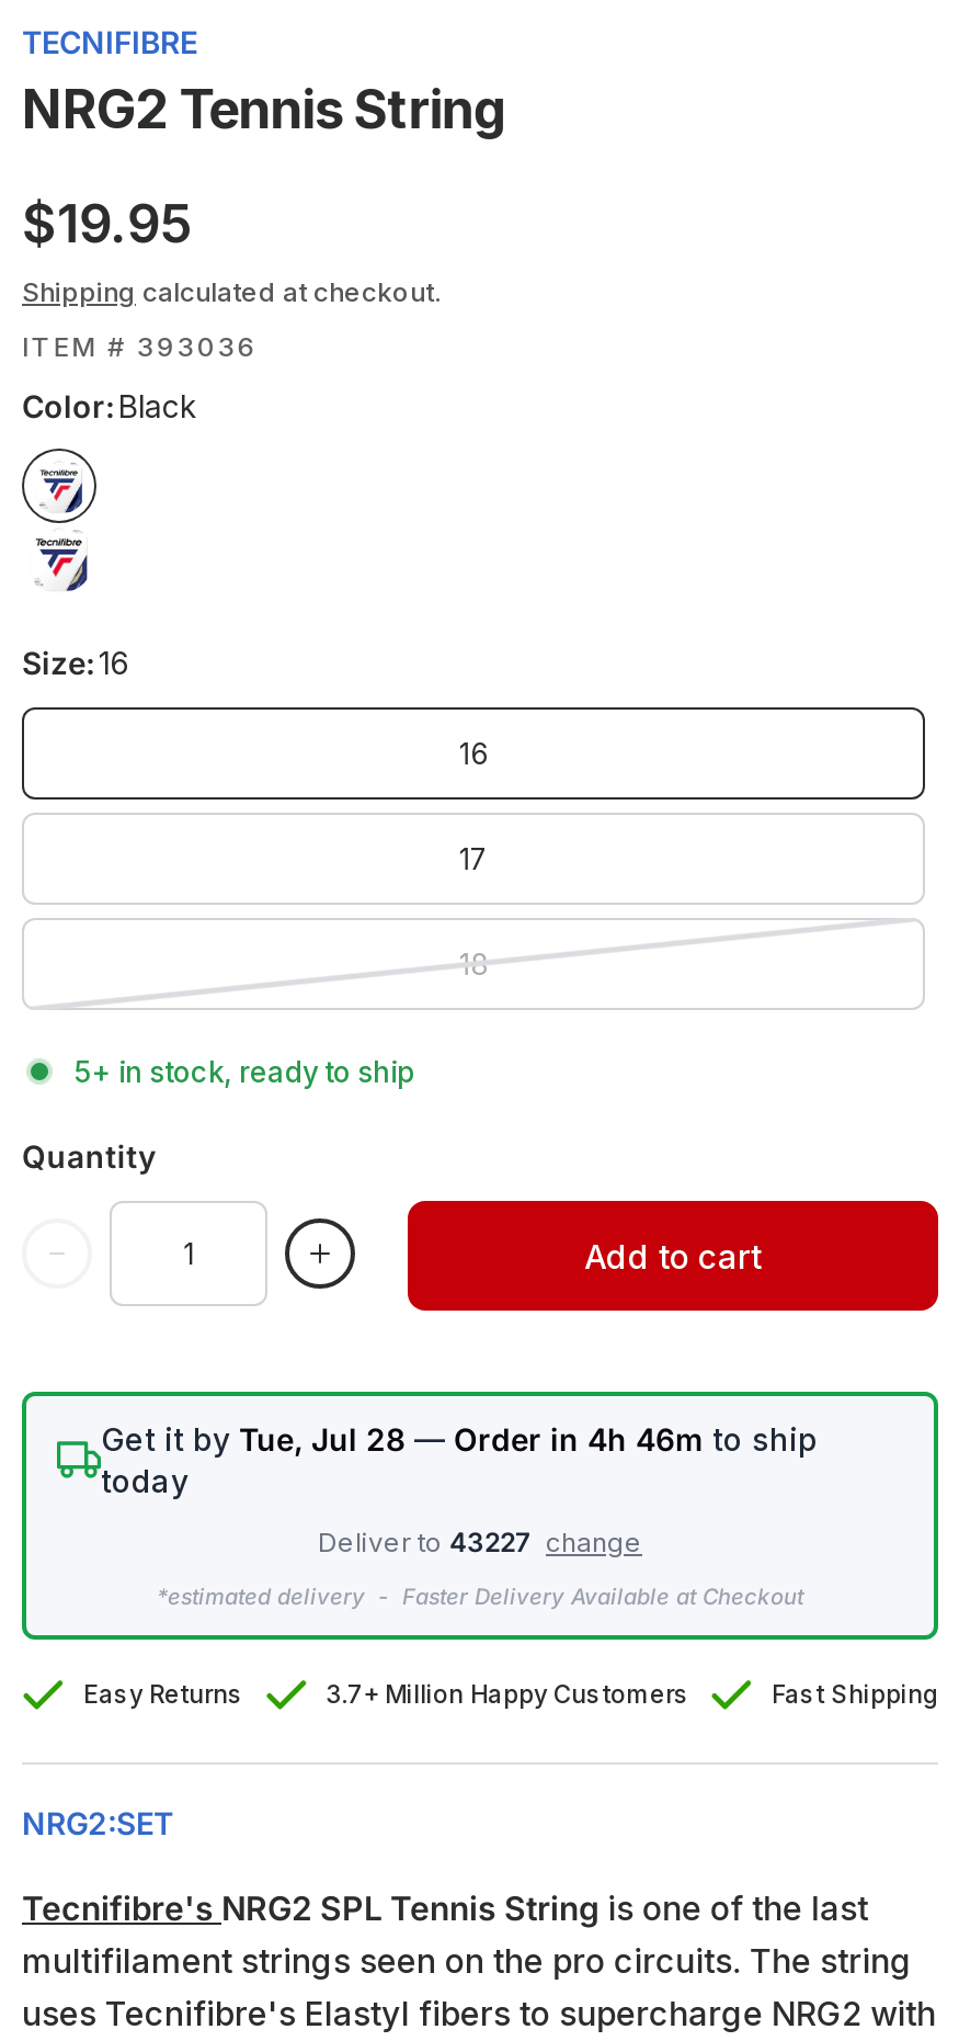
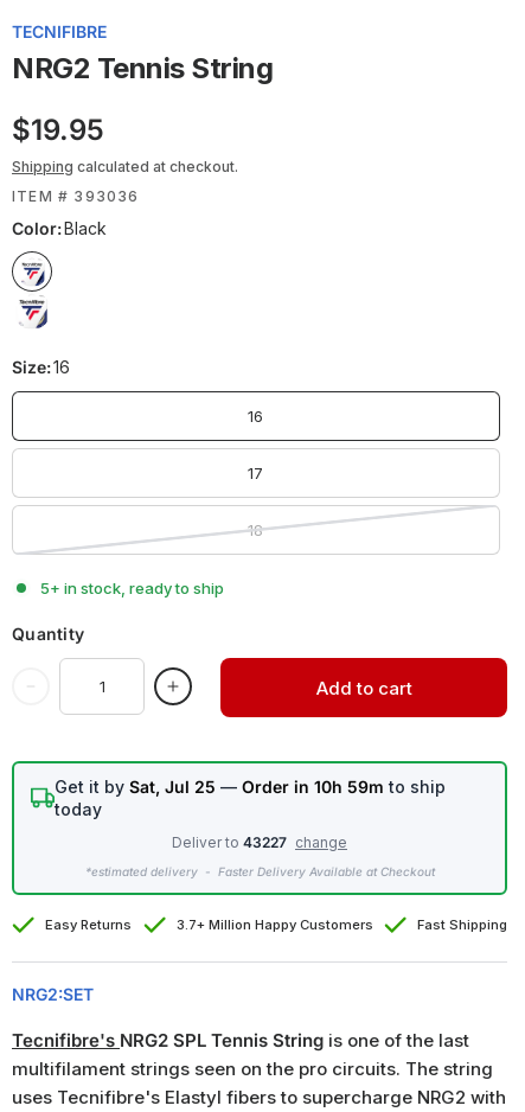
[101,1421,818,1458] Get it by Tue, Jul 28 — Order in 4h 46m to ship -> [55,777,446,797] Get it by Sat, Jul 25 — Order in 10h 59m to ship

